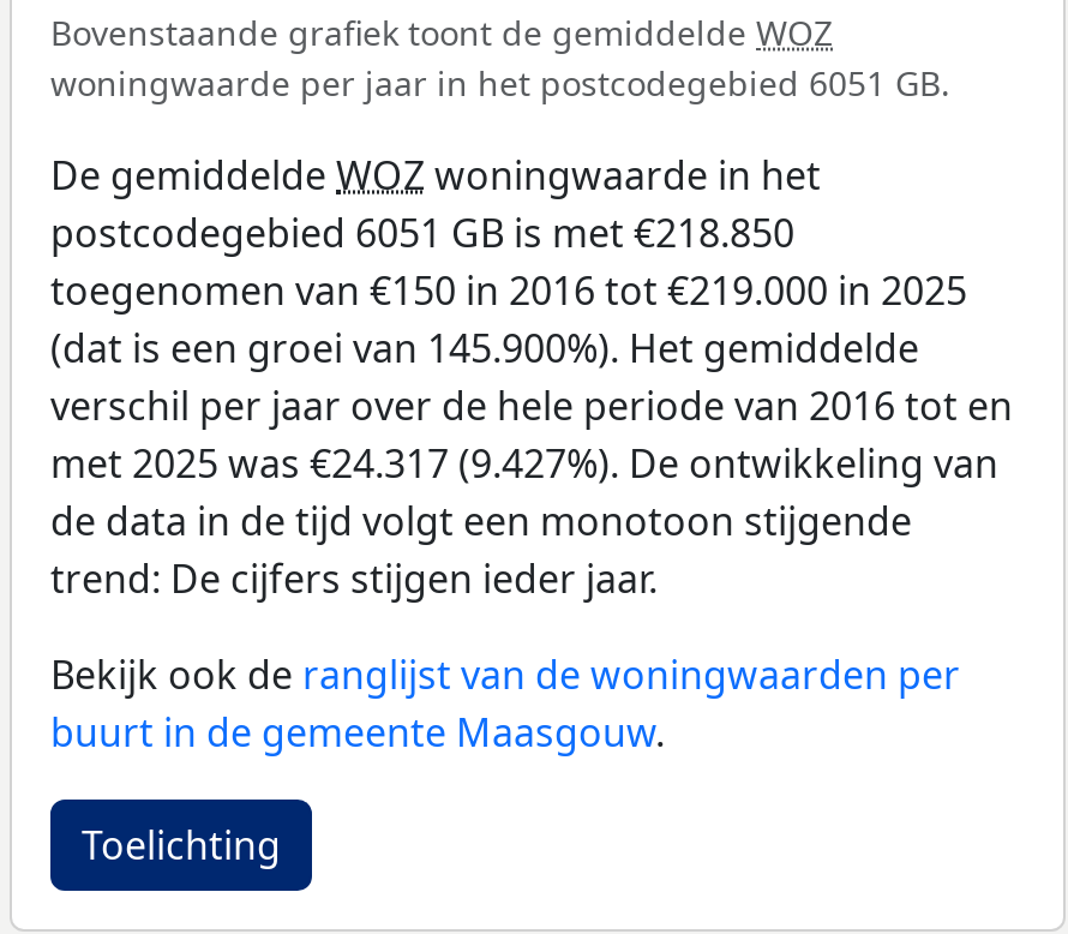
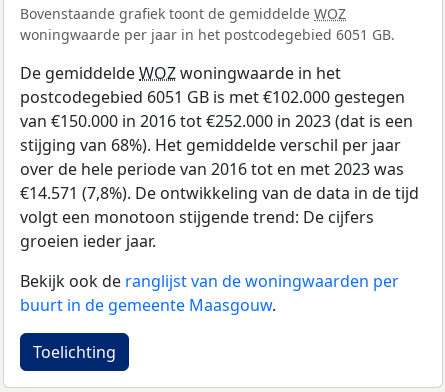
[50,207,1013,606] postcodegebied 6051 GB is met €218.850 | toegenomen van €150 in 2016 tot €219.000 in 2025 | (dat is een groei van 145.900%). Het gemiddelde | verschil per jaar over de hele periode van 2016 tot en | met 2025 was €24.317 (9.427%). De ontwikkeling van | de data in de tijd volgt een monotoon stijgende | trend: De cijfers stijgen ieder jaar. -> [20,86,419,252] postcodegebied 6051 GB is met €102.000 gestegen | van €150.000 in 2016 tot €252.000 in 2023 (dat is een | stijging van 68%). Het gemiddelde verschil per jaar | over de hele periode van 2016 tot en met 2023 was | €14.571 (7,8%). De ontwikkeling van de data in de tijd | volgt een monotoon stijgende trend: De cijfers | groeien ieder jaar.

